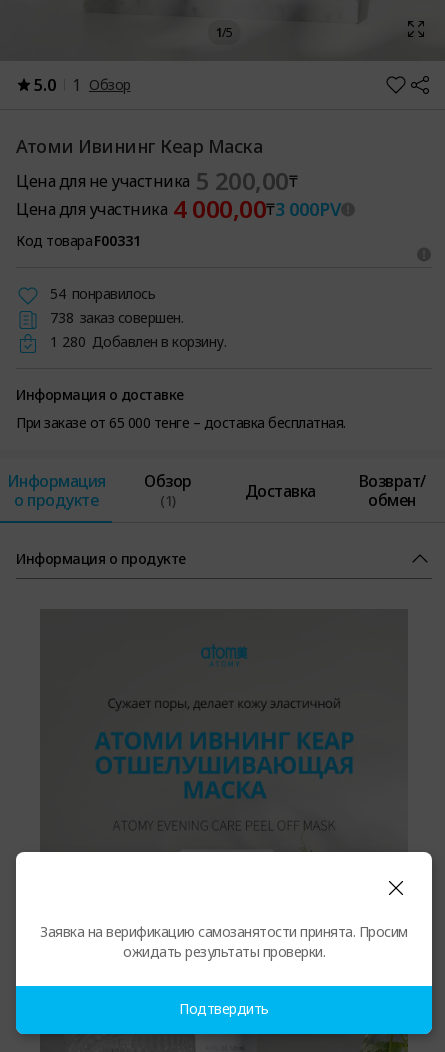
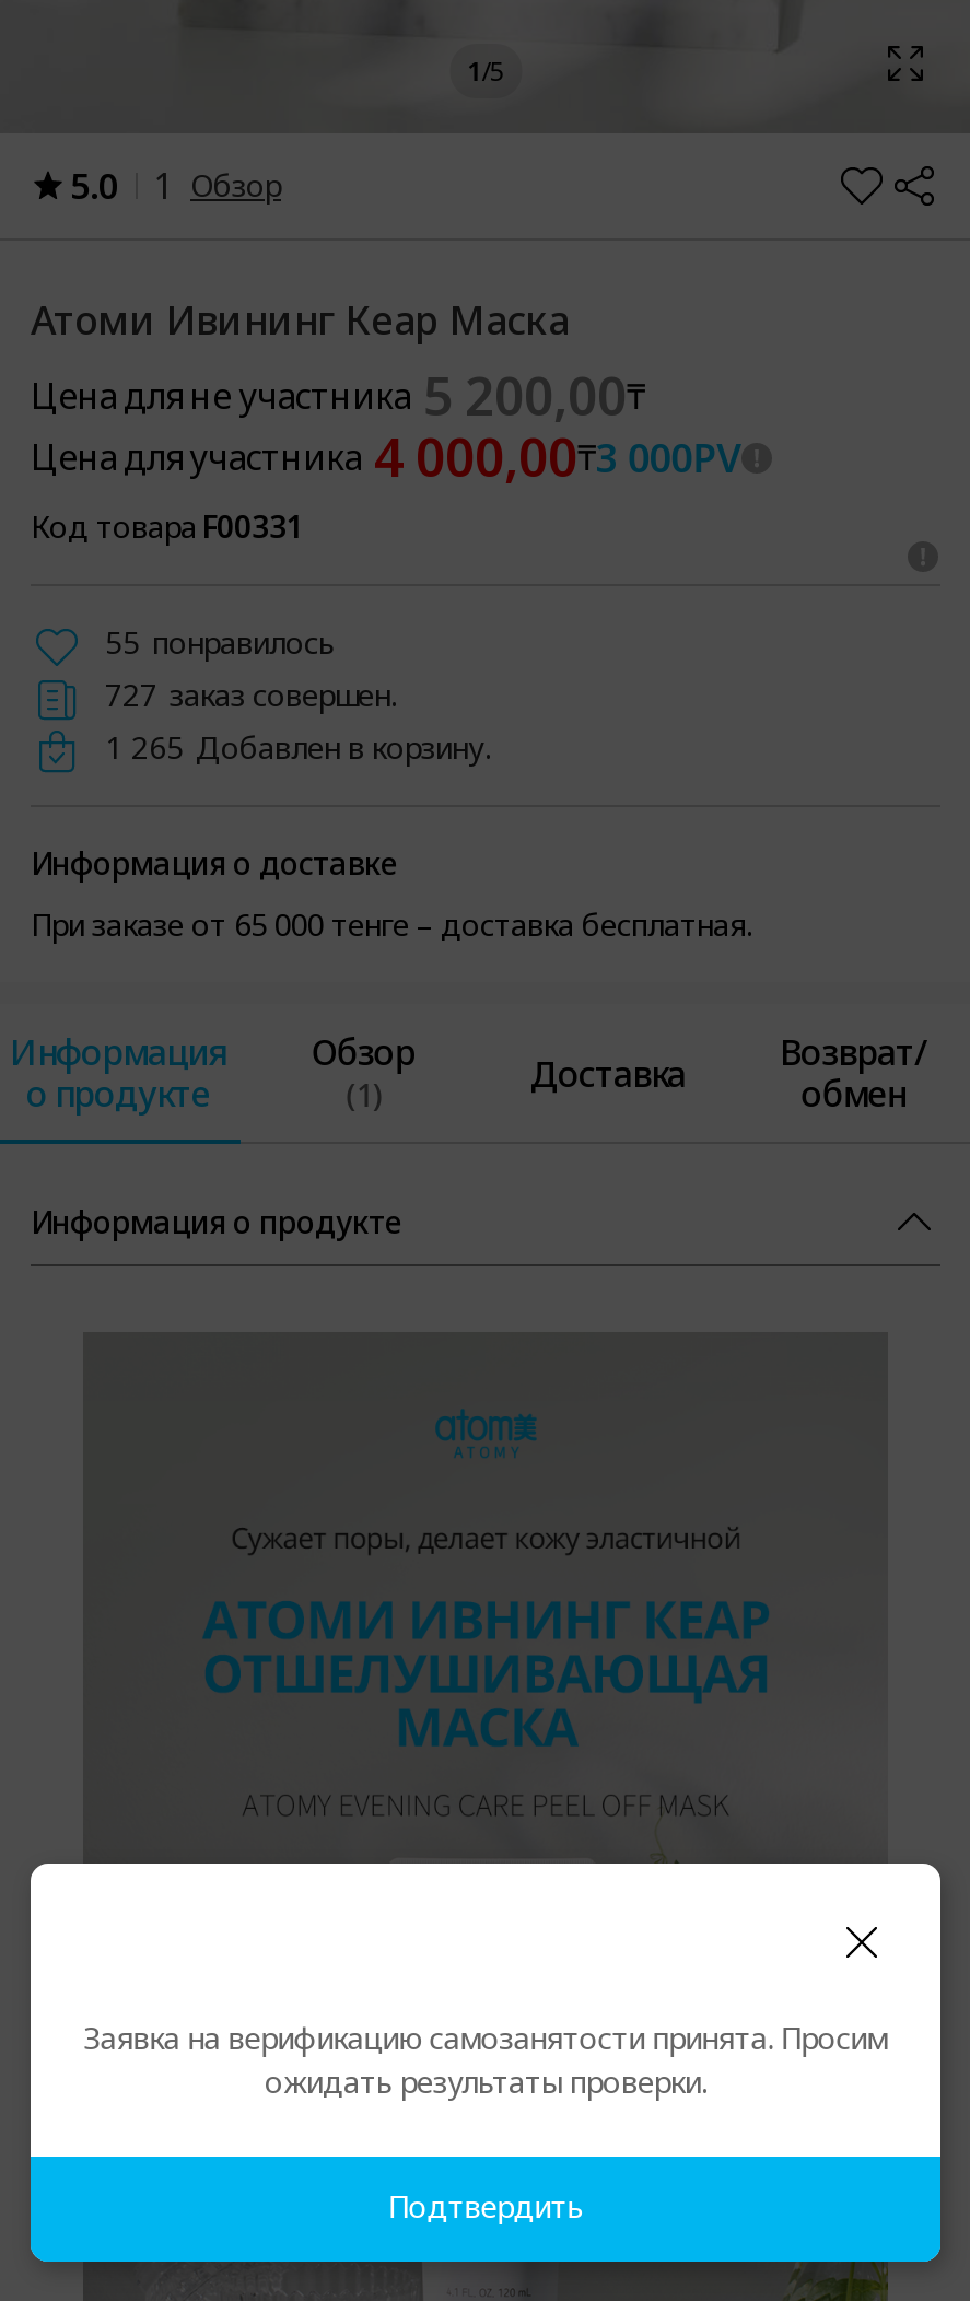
[50,284,155,303] 54 понравилось -> [105,621,335,663] 55 понравилось
[50,308,183,327] 738 заказ совершен. -> [105,674,396,715] 727 заказ совершен.
[50,332,226,351] 1 280 Добавлен в корзину. -> [105,726,490,768] 1 265 Добавлен в корзину.

